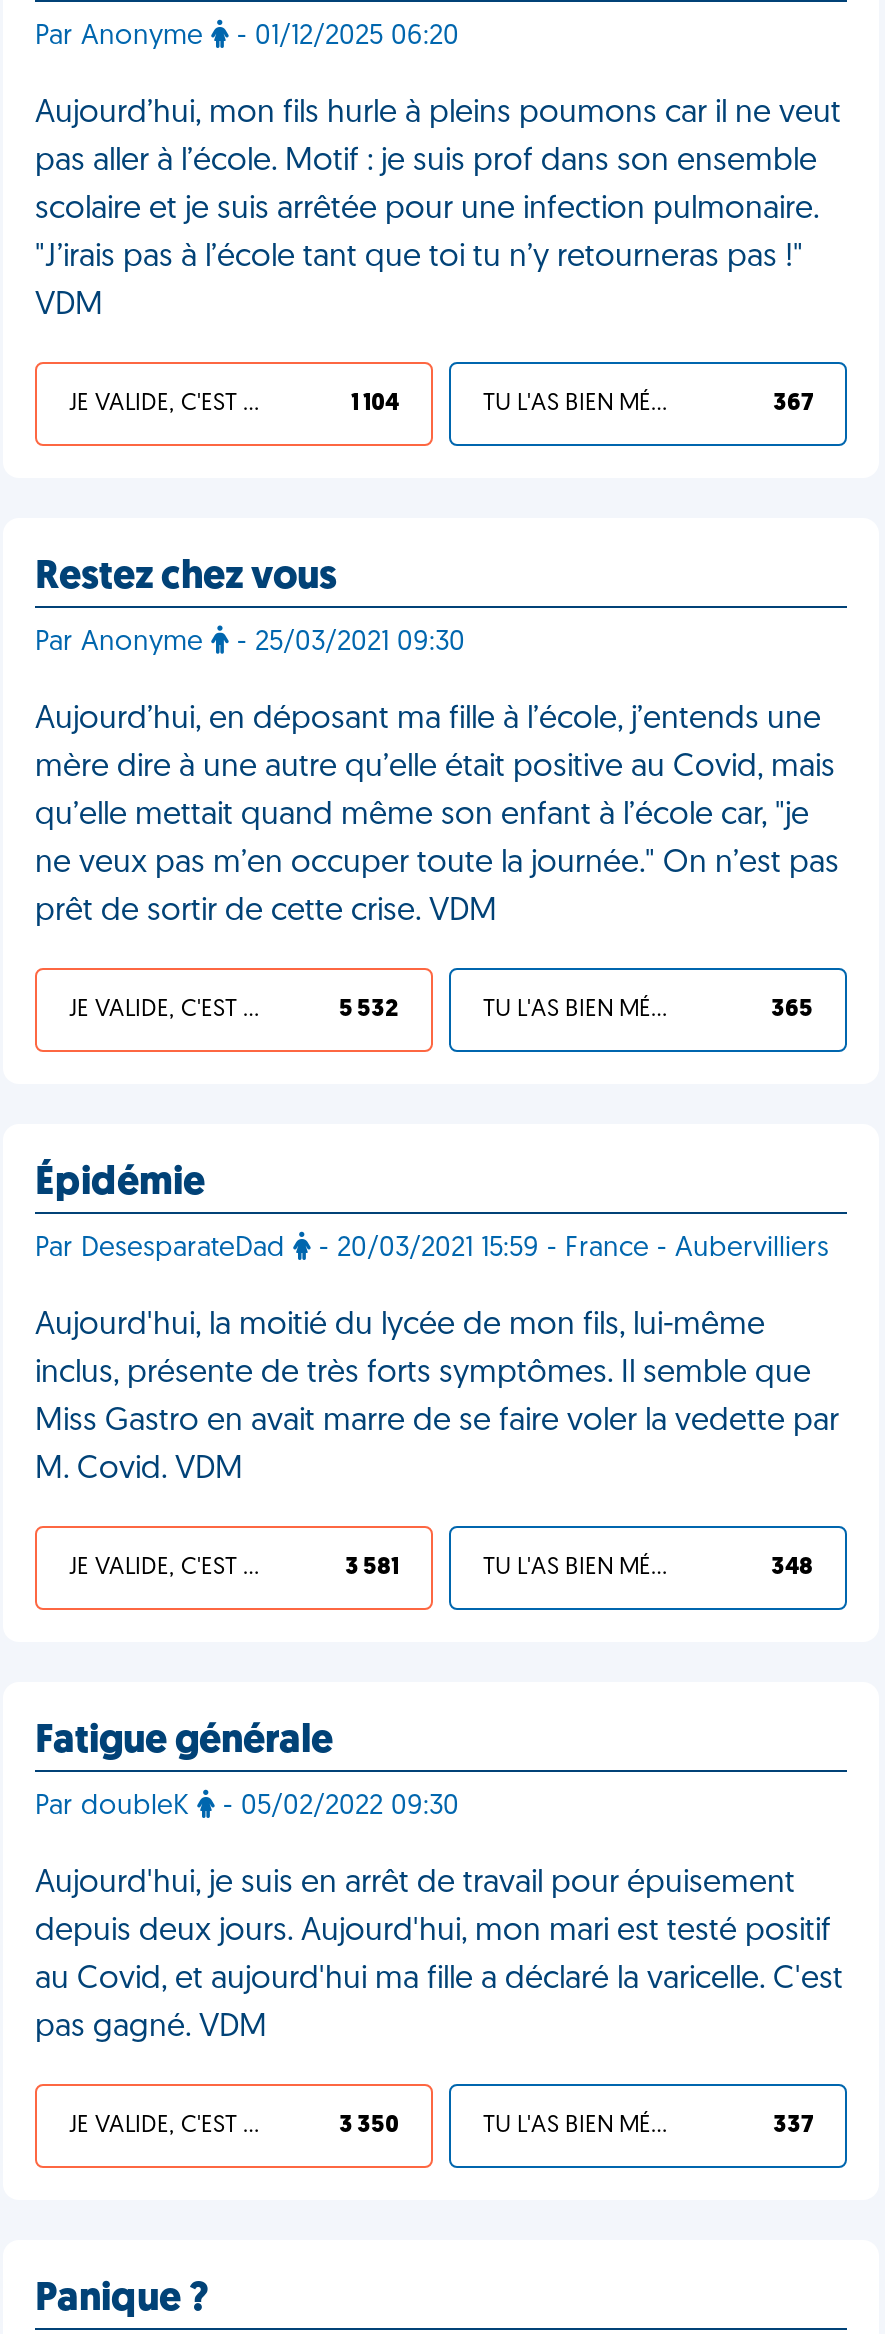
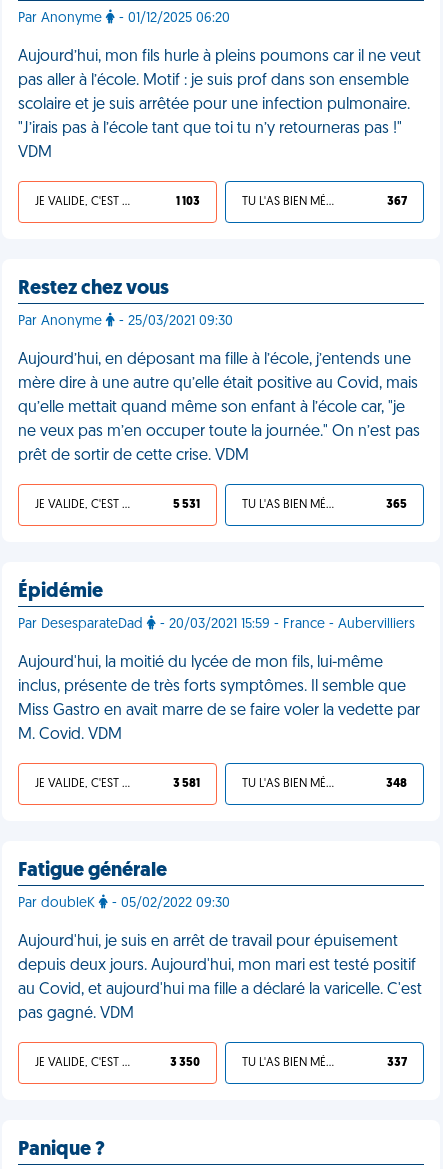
[351,392,399,416] 1 104 -> [176,196,200,208] 1 103
[339,998,399,1022] 5 532 -> [173,499,200,511] 5 531

